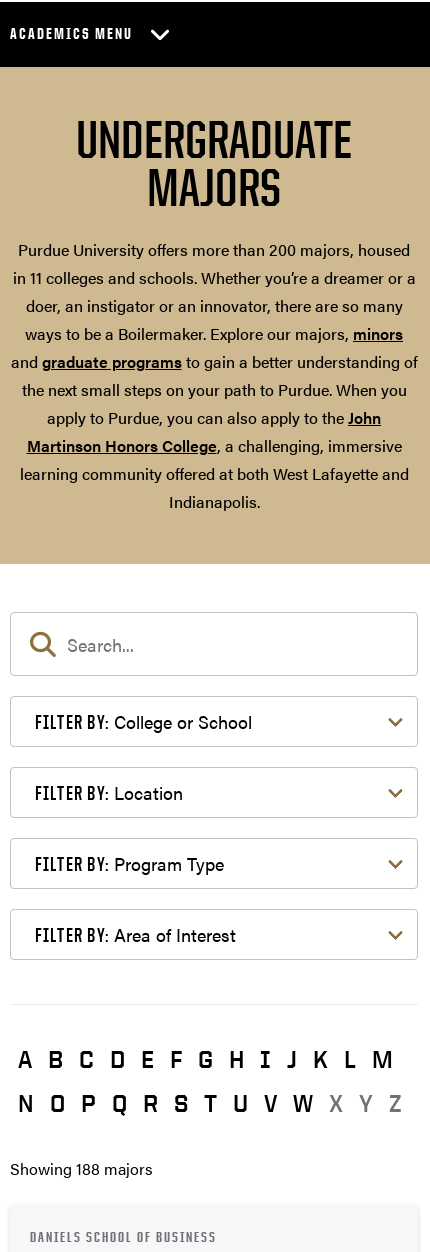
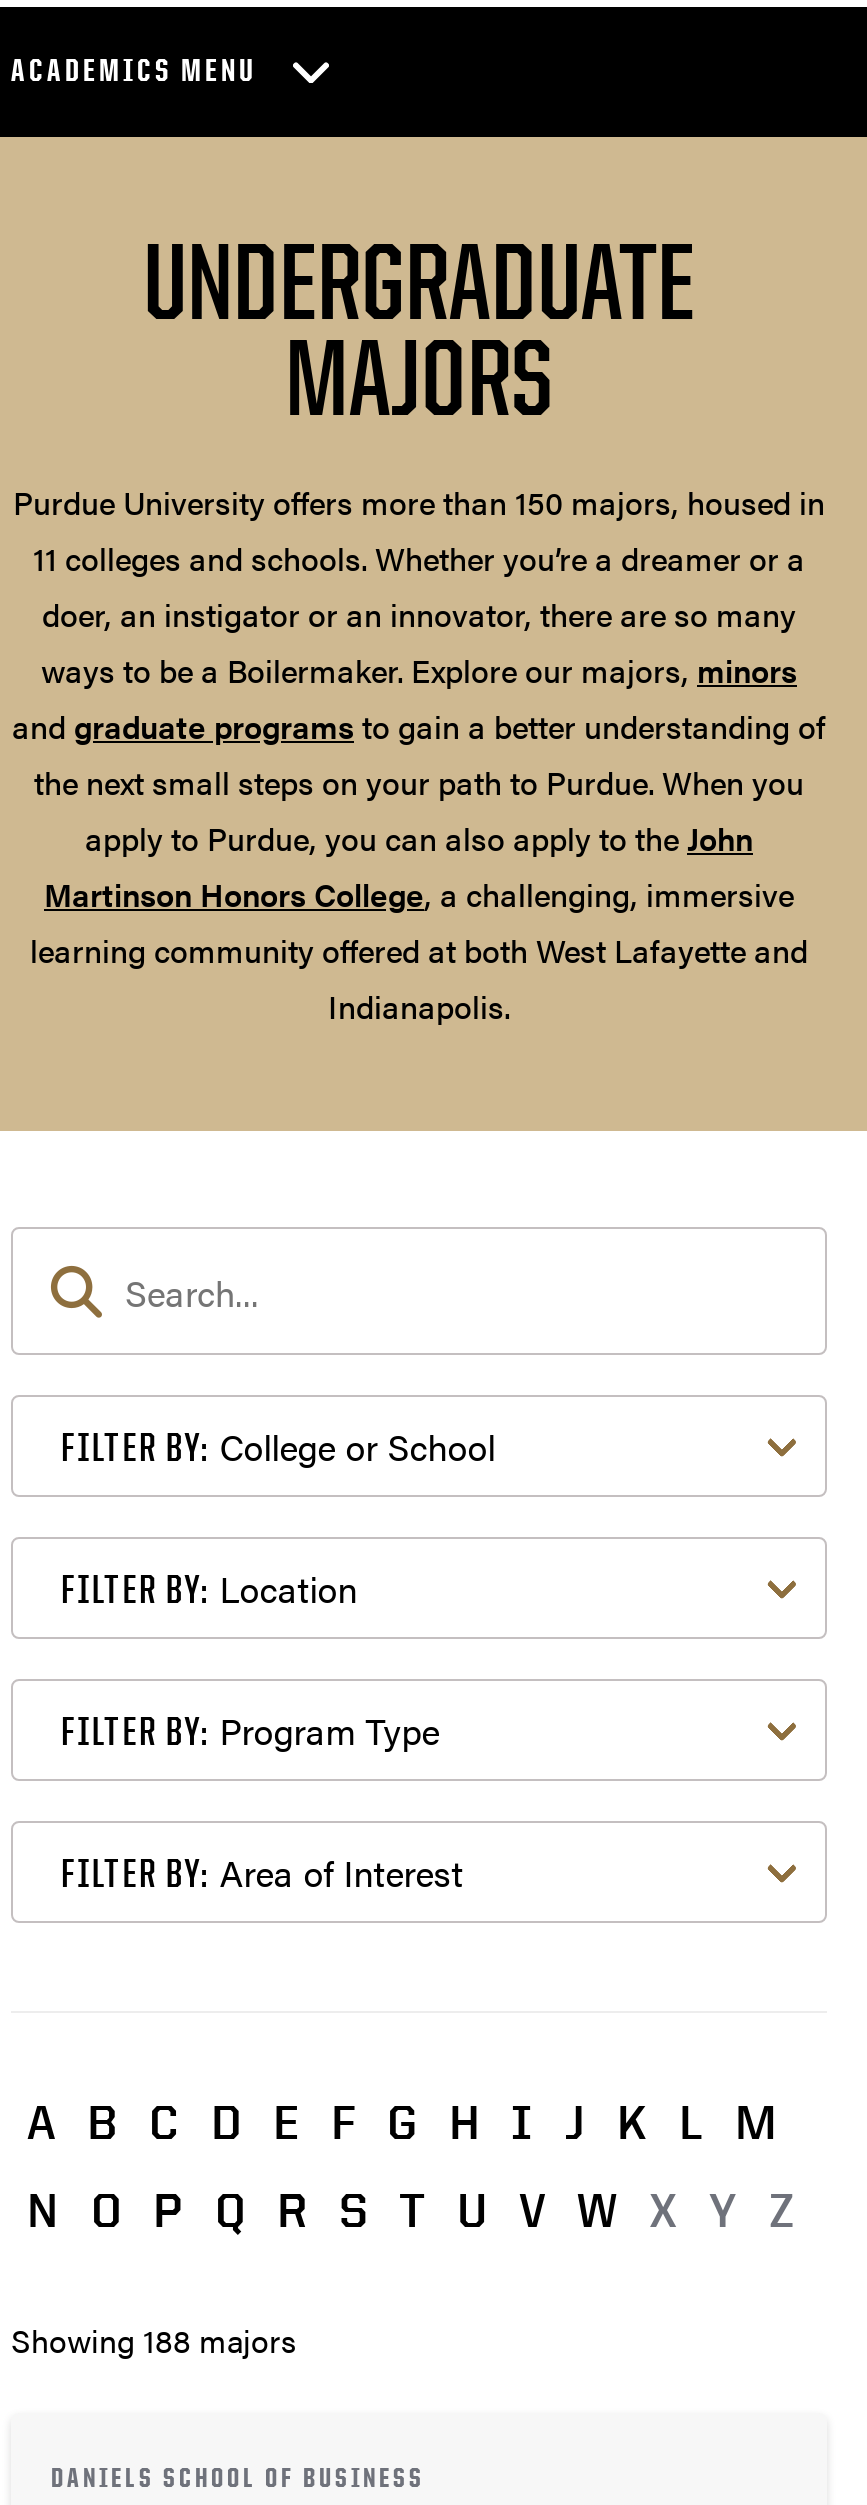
[12,238,415,289] Purdue University offers more than 200 majors, housed | in 11 colleges and schools. Whether you’re a dreamer or a -> [13,479,825,581] Purdue University offers more than 150 majors, housed in | 11 colleges and schools. Whether you’re a dreamer or a

